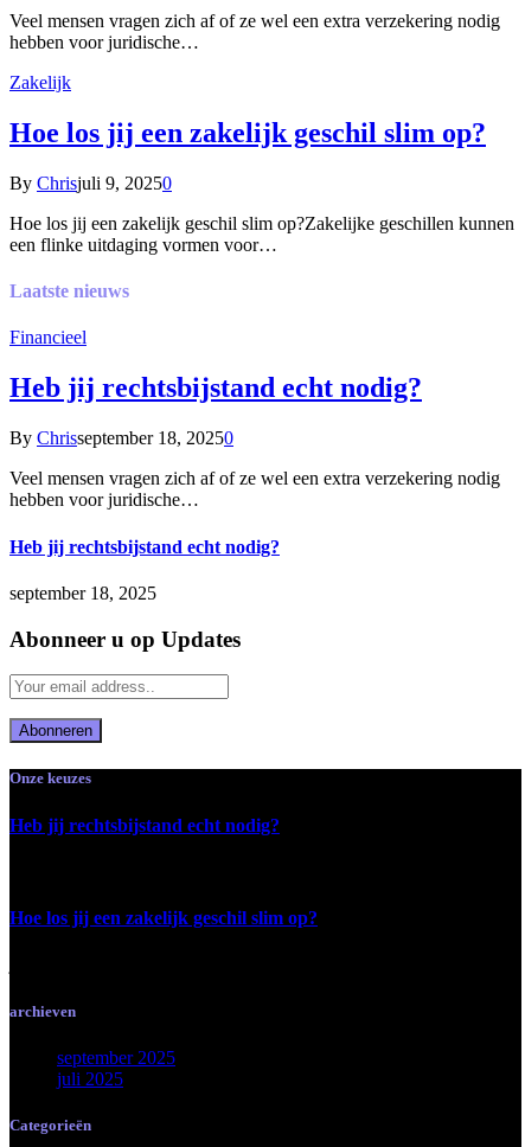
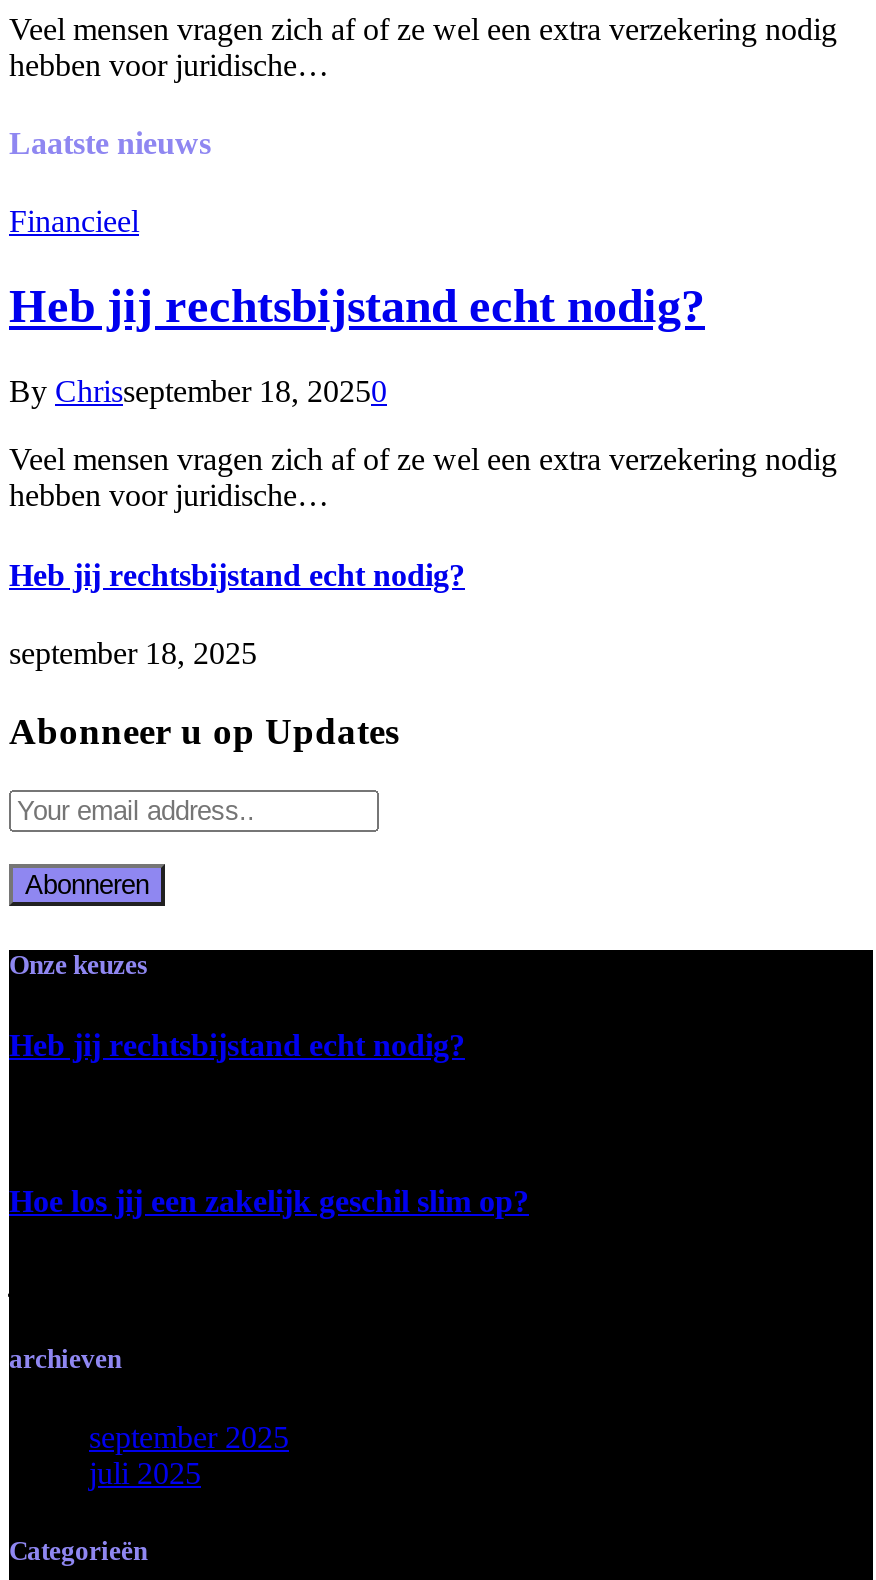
[9,72,514,255] Zakelijk | Hoe los jij een zakelijk geschil slim op? | By Chrisjuli 9, 20250 | Hoe los jij een zakelijk geschil slim op?Zakelijke geschillen kunnen | een flinke uitdaging vormen voor… -> none

